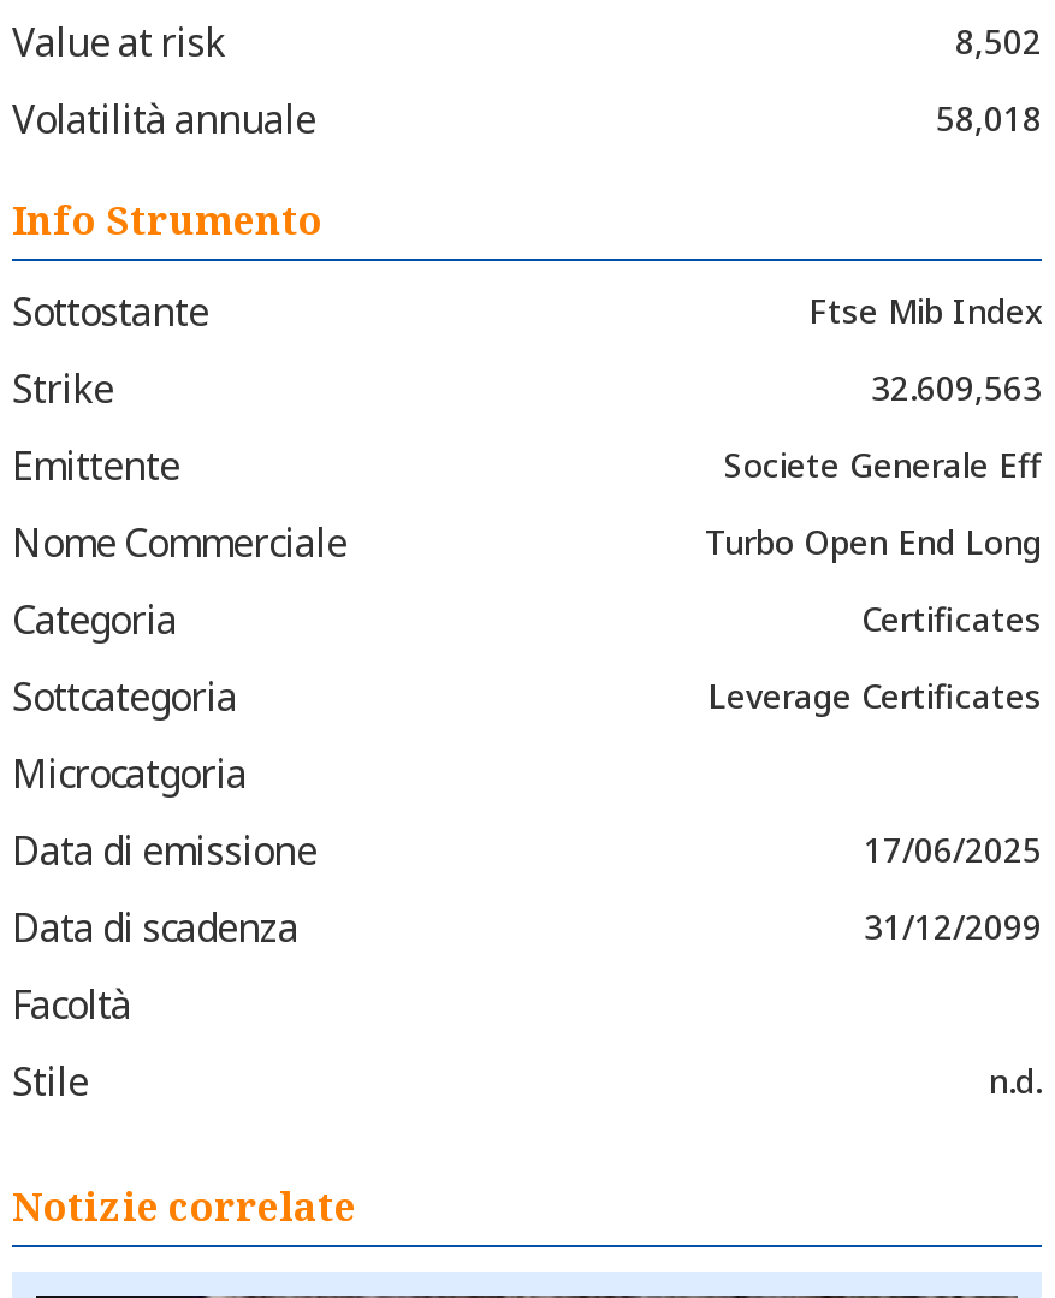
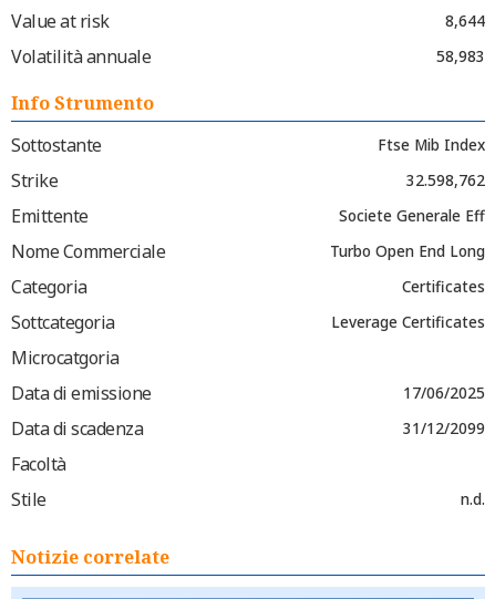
[955,18,1042,64] 8,502 -> [445,10,485,31] 8,644
[936,95,1042,141] 58,018 -> [436,45,485,66] 58,983
[871,364,1042,410] 32.609,563 -> [406,169,485,190] 32.598,762

